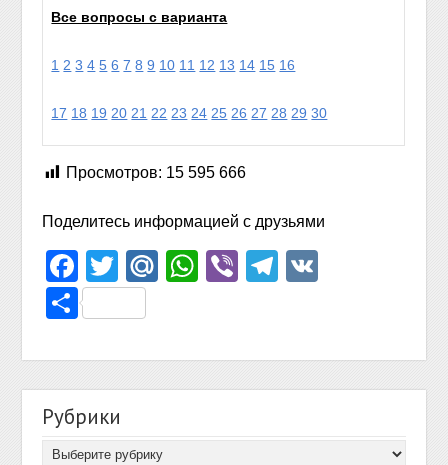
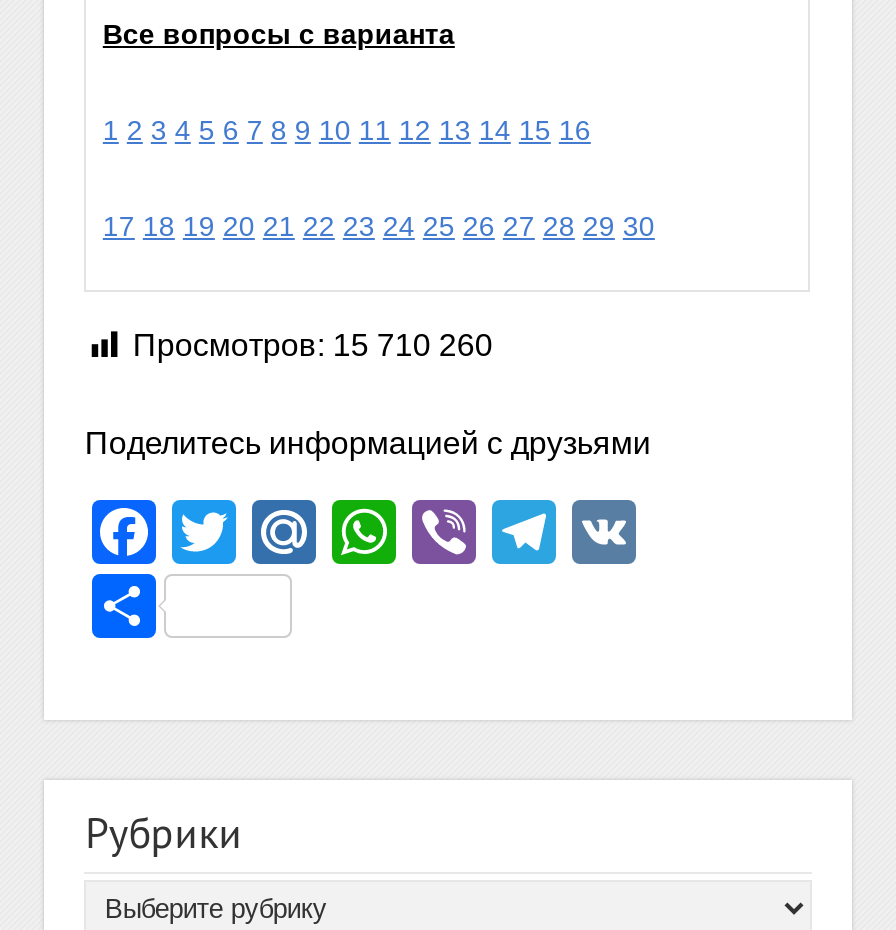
[66,164,246,181] Просмотров: 15 595 666 -> [133,328,493,362] Просмотров: 15 710 260

